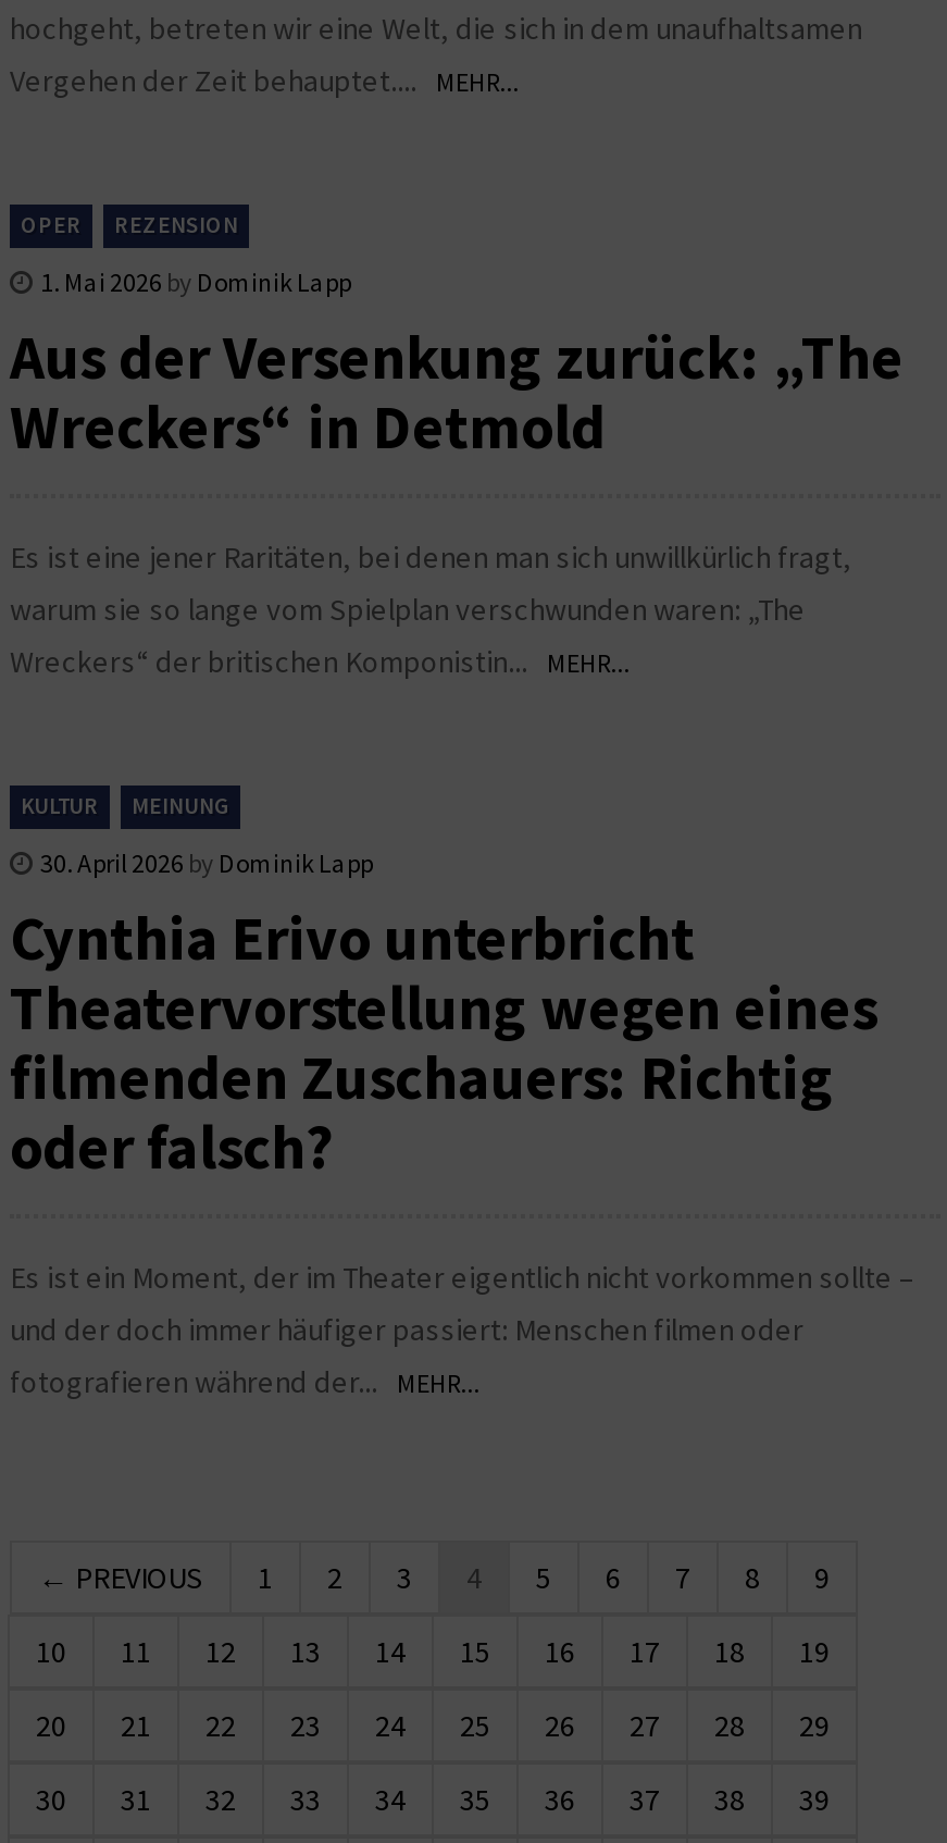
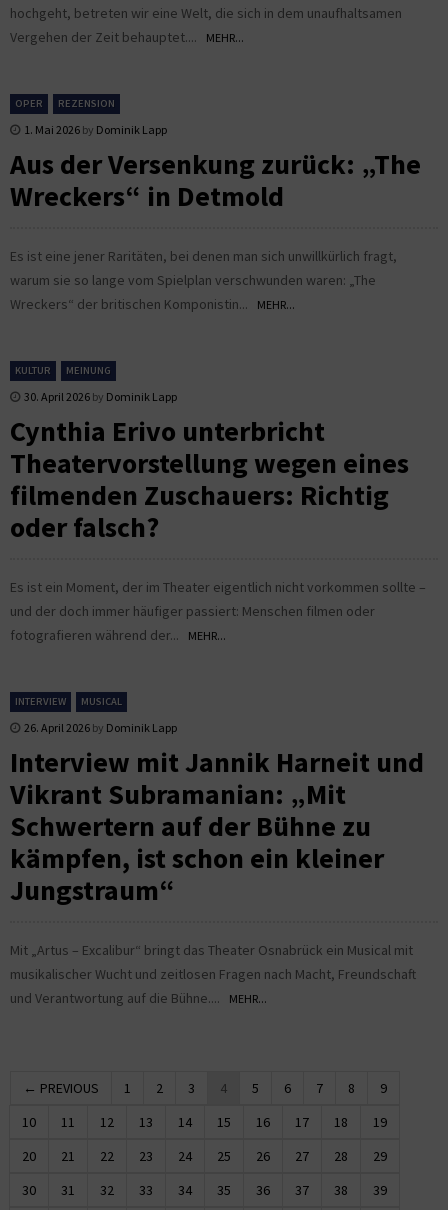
none -> [10,695,424,1007] INTERVIEW | MUSICAL | 26. April 2026 by Dominik Lapp | Interview mit Jannik Harneit und | Vikrant Subramanian: „Mit | Schwertern auf der Bühne zu | kämpfen, ist schon ein kleiner | Jungstraum“ | Mit „Artus – Excalibur“ bringt das Theater Osnabrück ein Musical mit | musikalischer Wucht und zeitlosen Fragen nach Macht, Freundschaft | und Verantwortung auf die Bühne.... MEHR...

